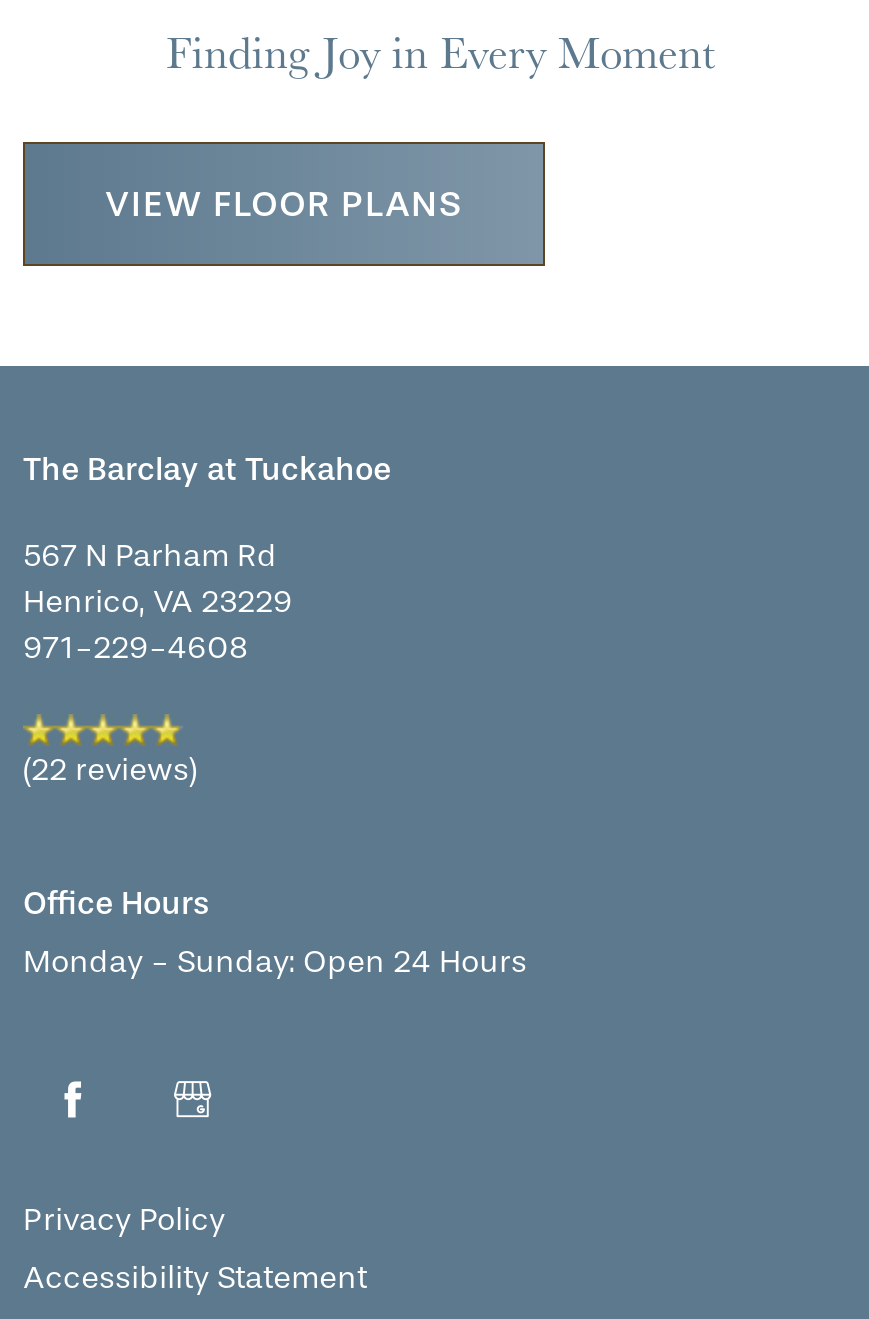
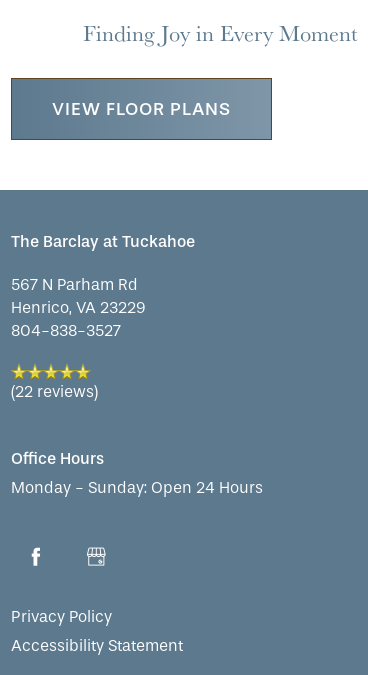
[23,628,247,666] 971-229-4608 -> [11,321,121,340] 804-838-3527

